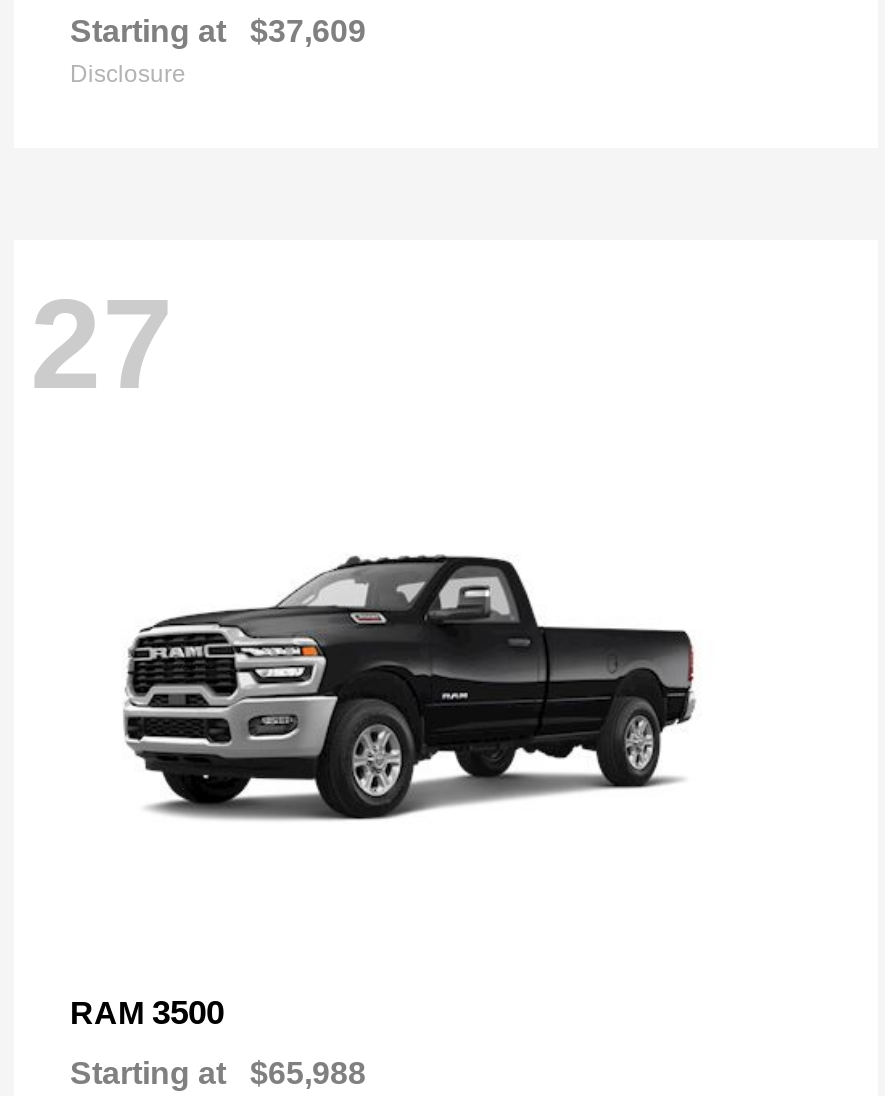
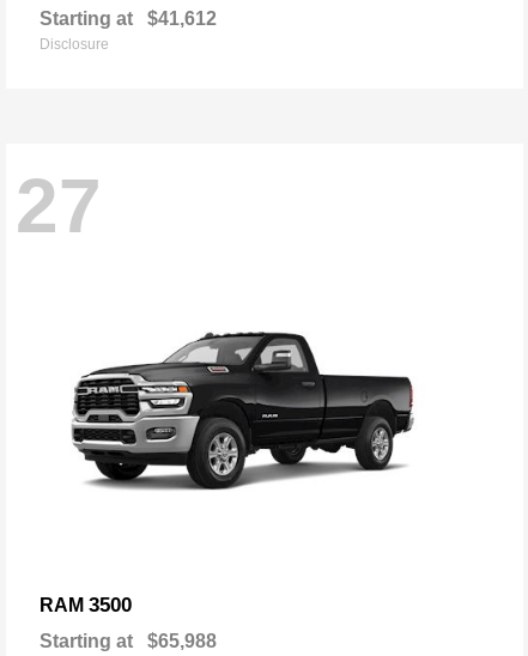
[70,13,366,47] Starting at $37,609 -> [40,8,217,28] Starting at $41,612

